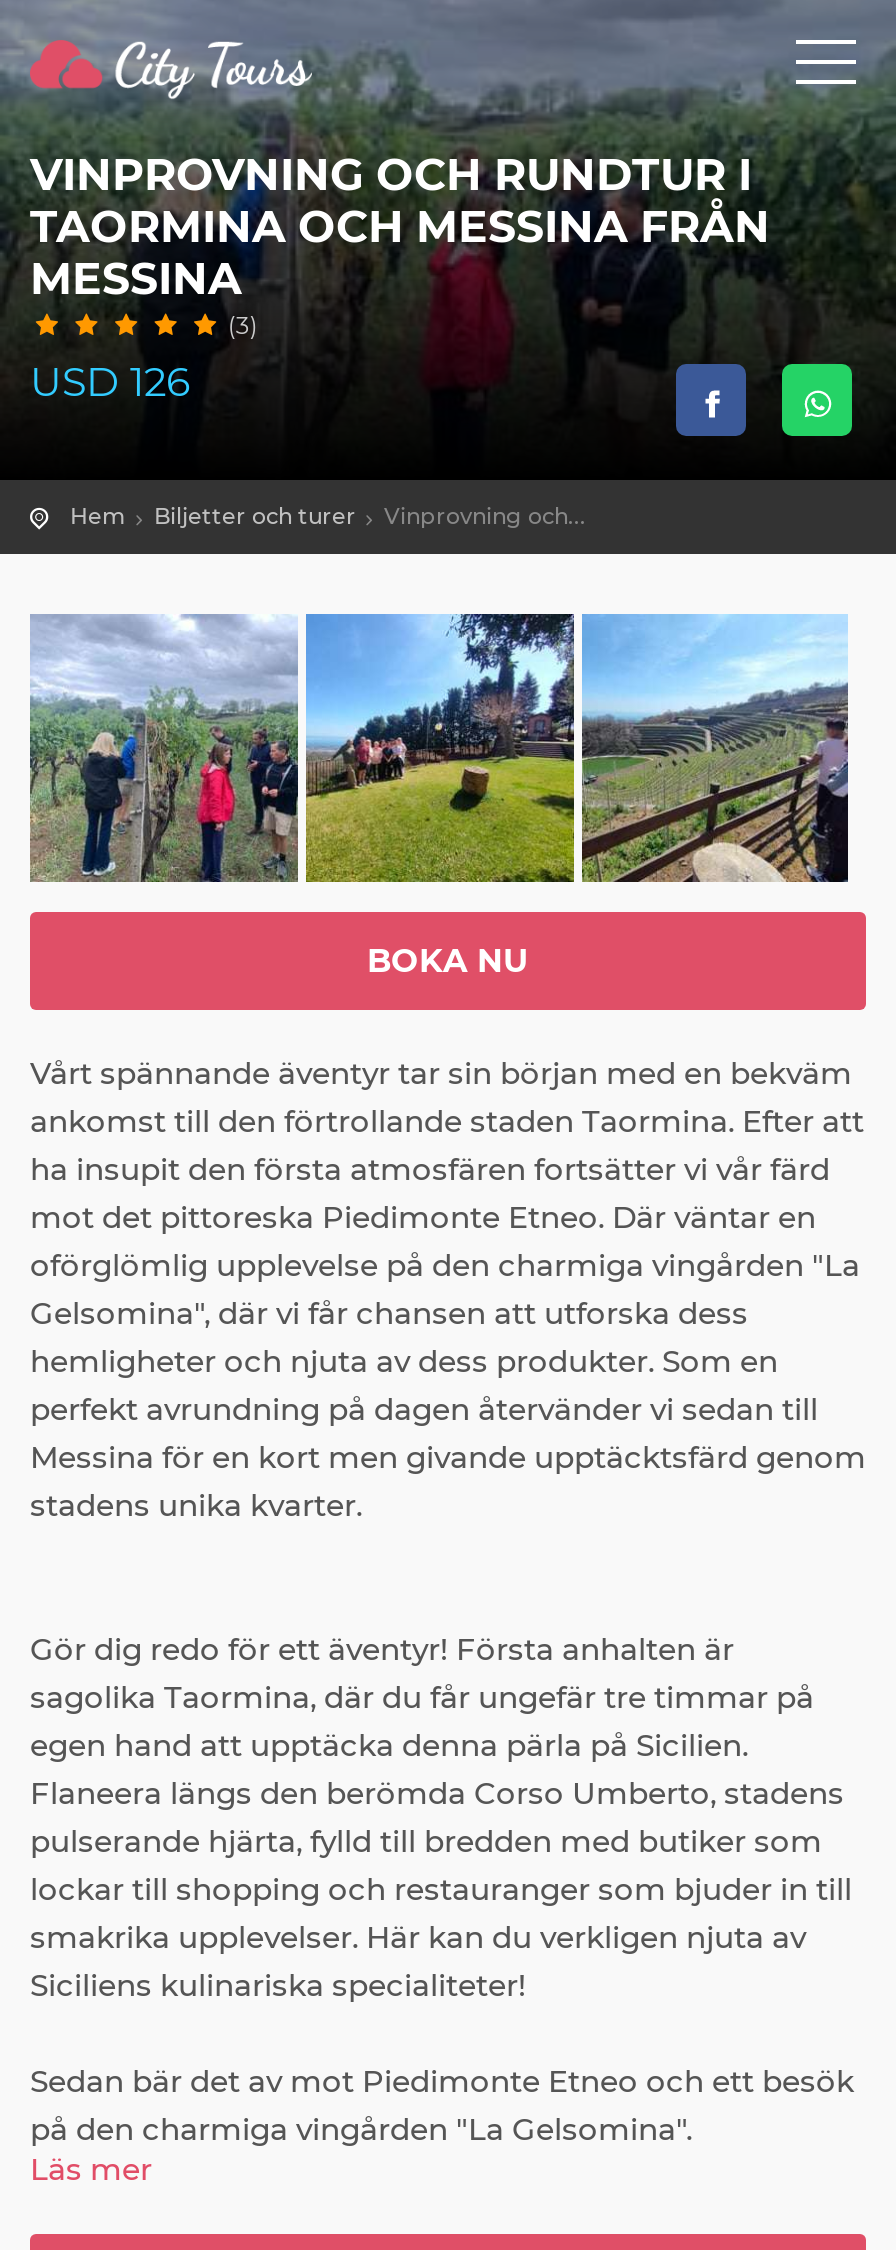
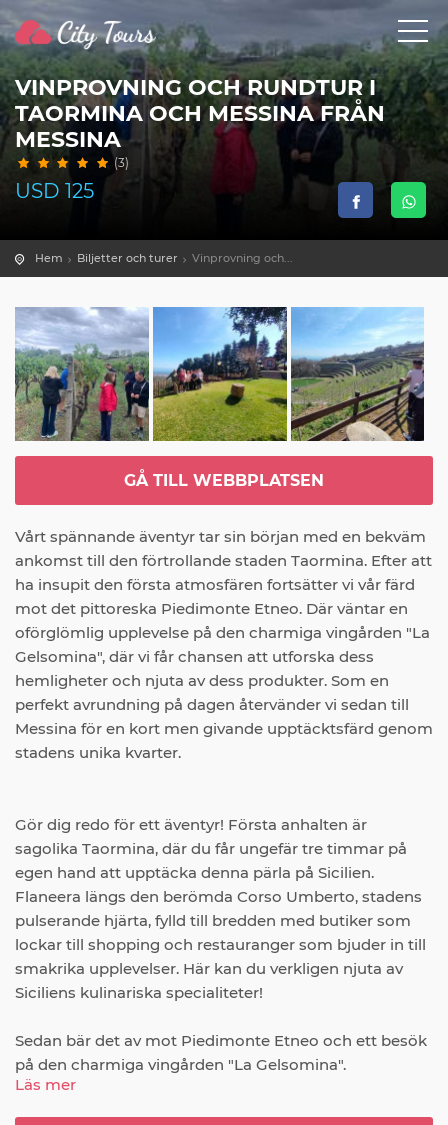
[30,358,190,406] USD 126 -> [15,179,94,203] USD 125
[367,942,529,980] BOKA NU -> [124,471,324,490] GÅ TILL WEBBPLATSEN

